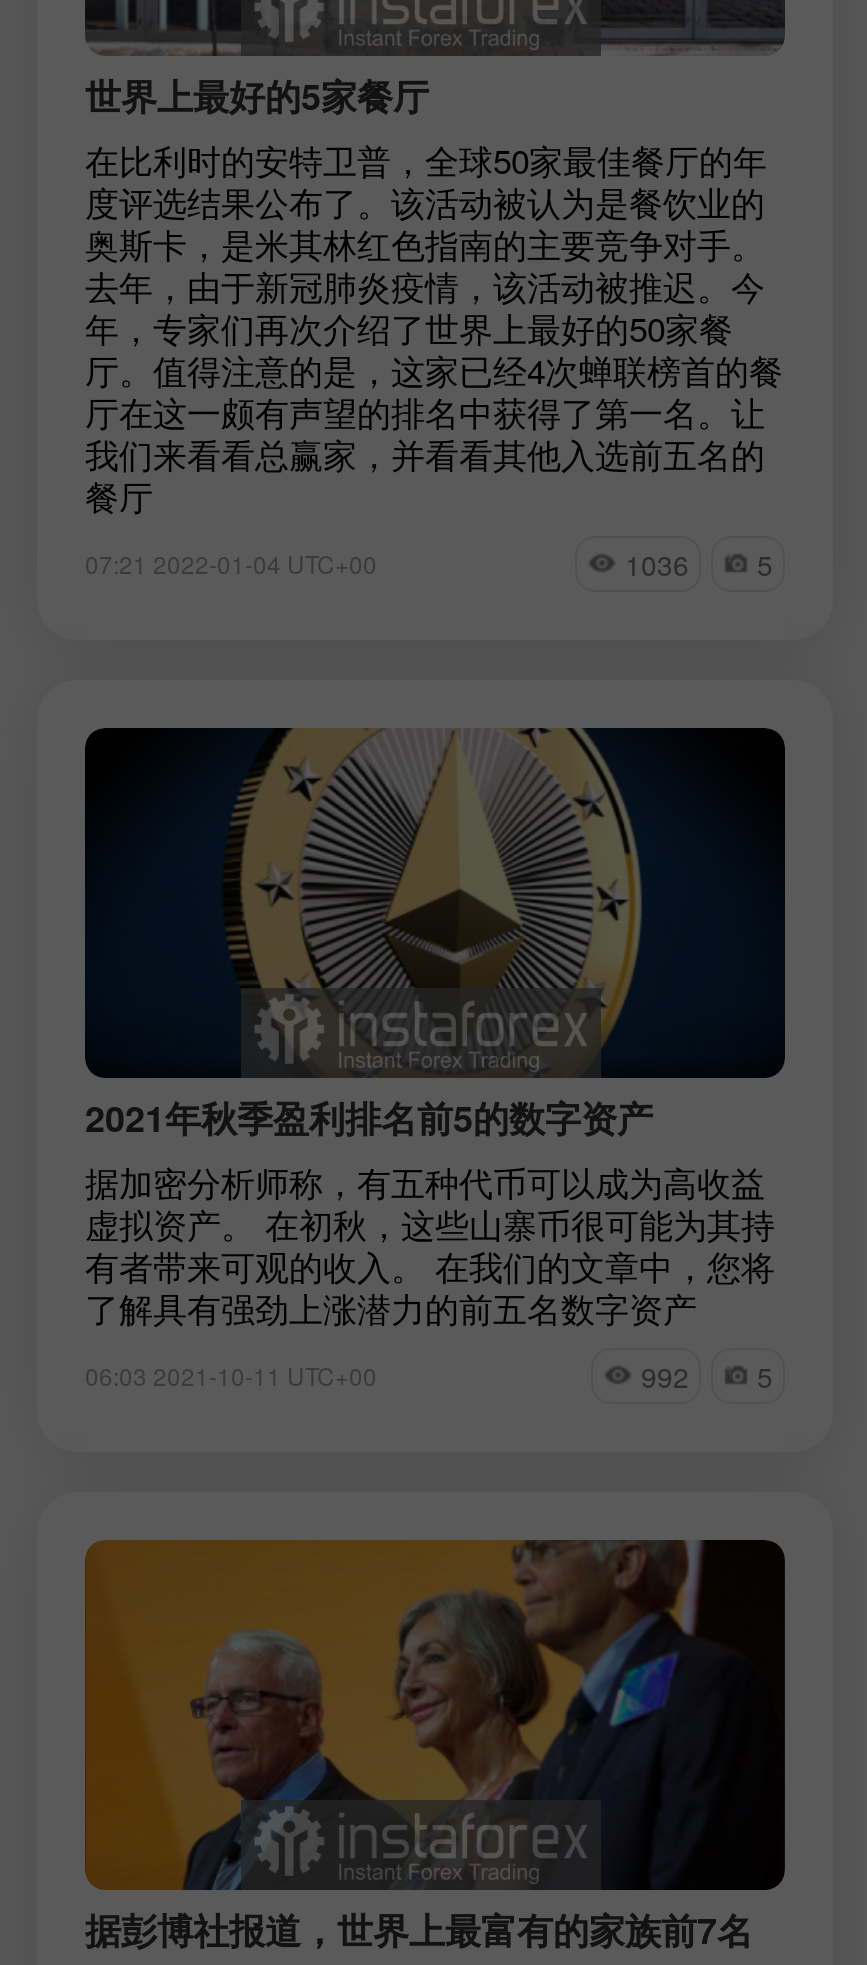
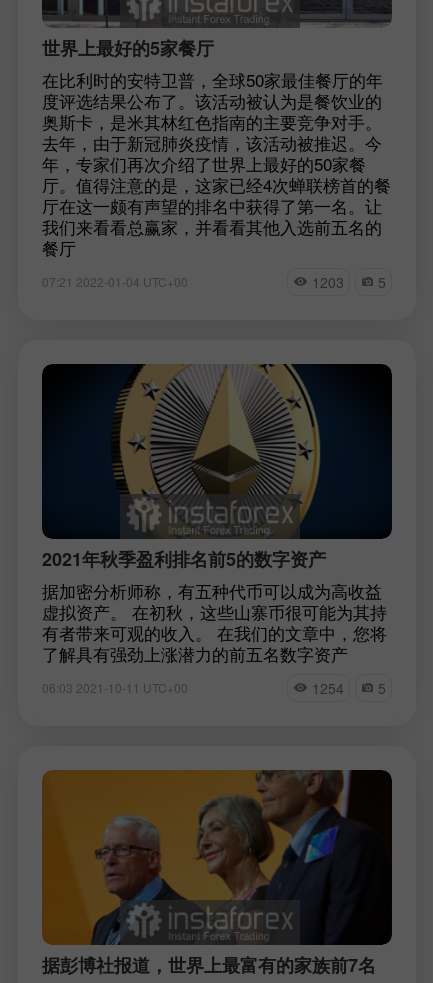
[625,544,773,584] 1036 5 -> [312,272,386,292] 1203 5
[641,1356,773,1396] 992 5 -> [312,678,386,698] 1254 5

